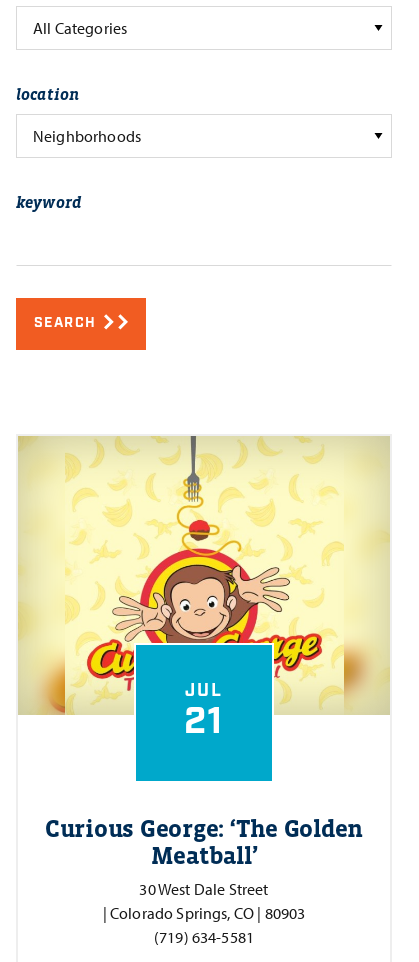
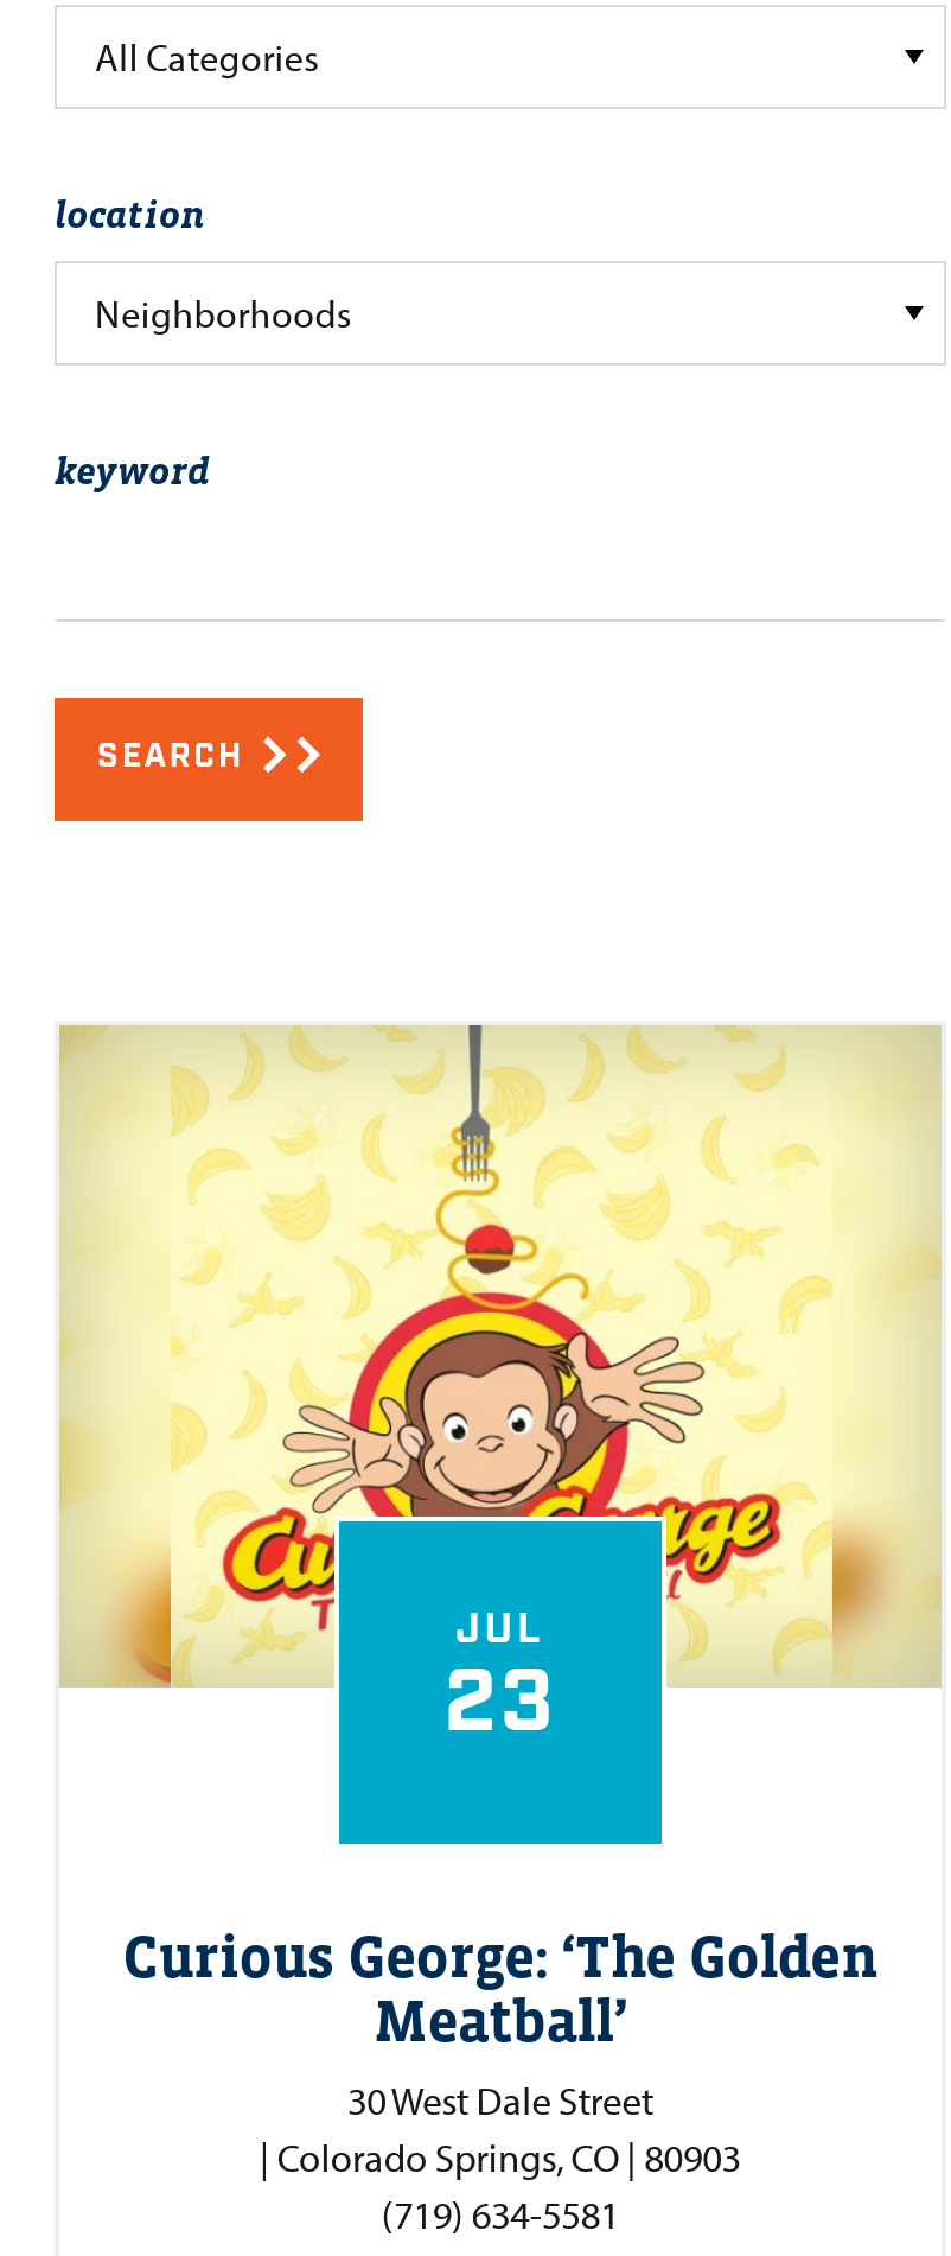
[184,698,224,747] 21 -> [444,1647,557,1764] 23

